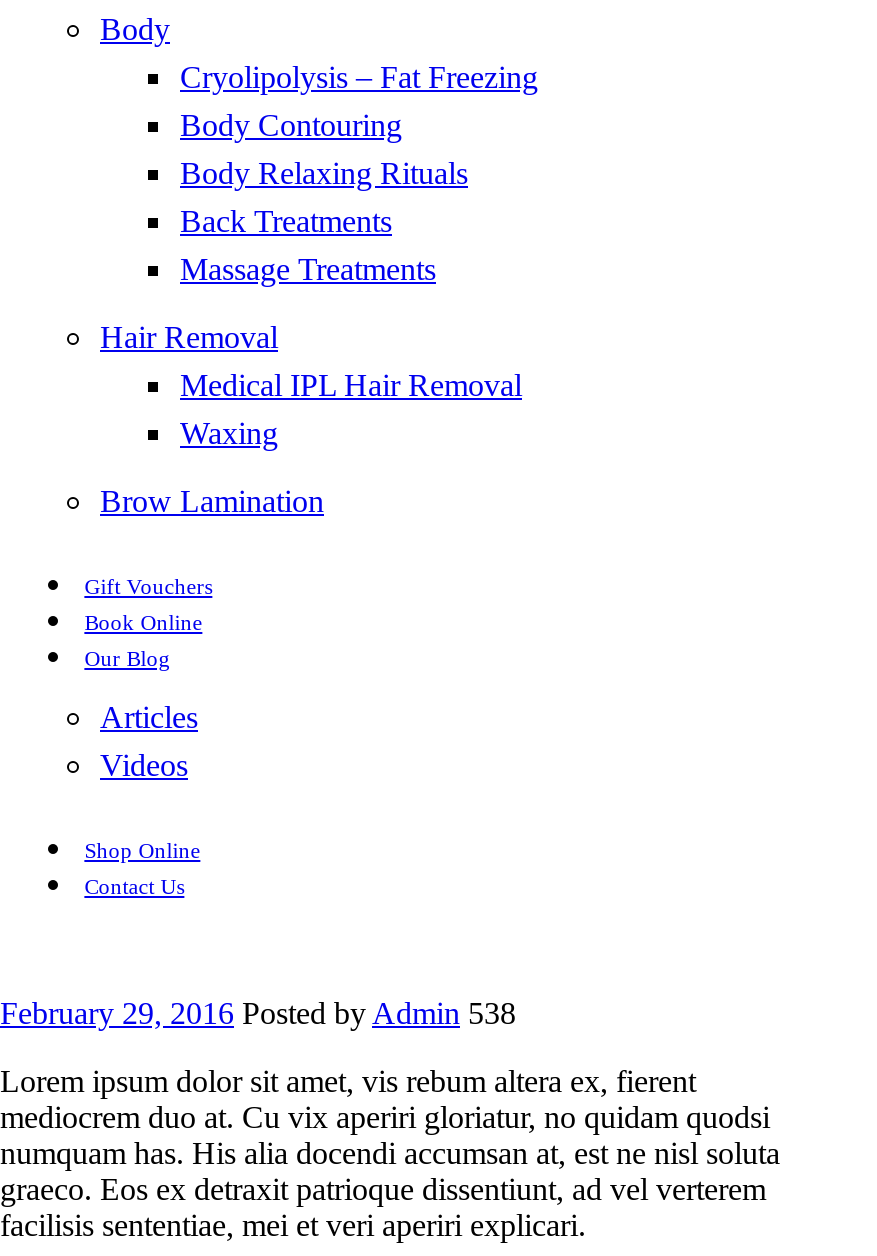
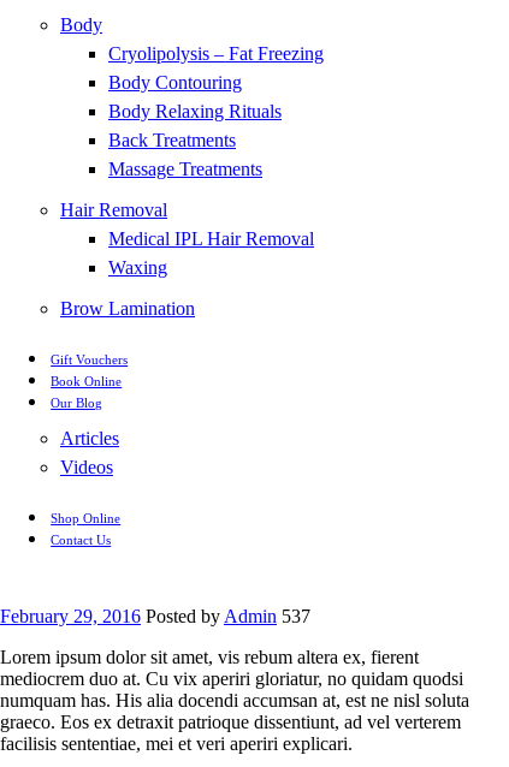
[0,996,516,1030] February 29, 2016 Posted by Admin 538 -> [0,606,310,626] February 29, 2016 Posted by Admin 537

